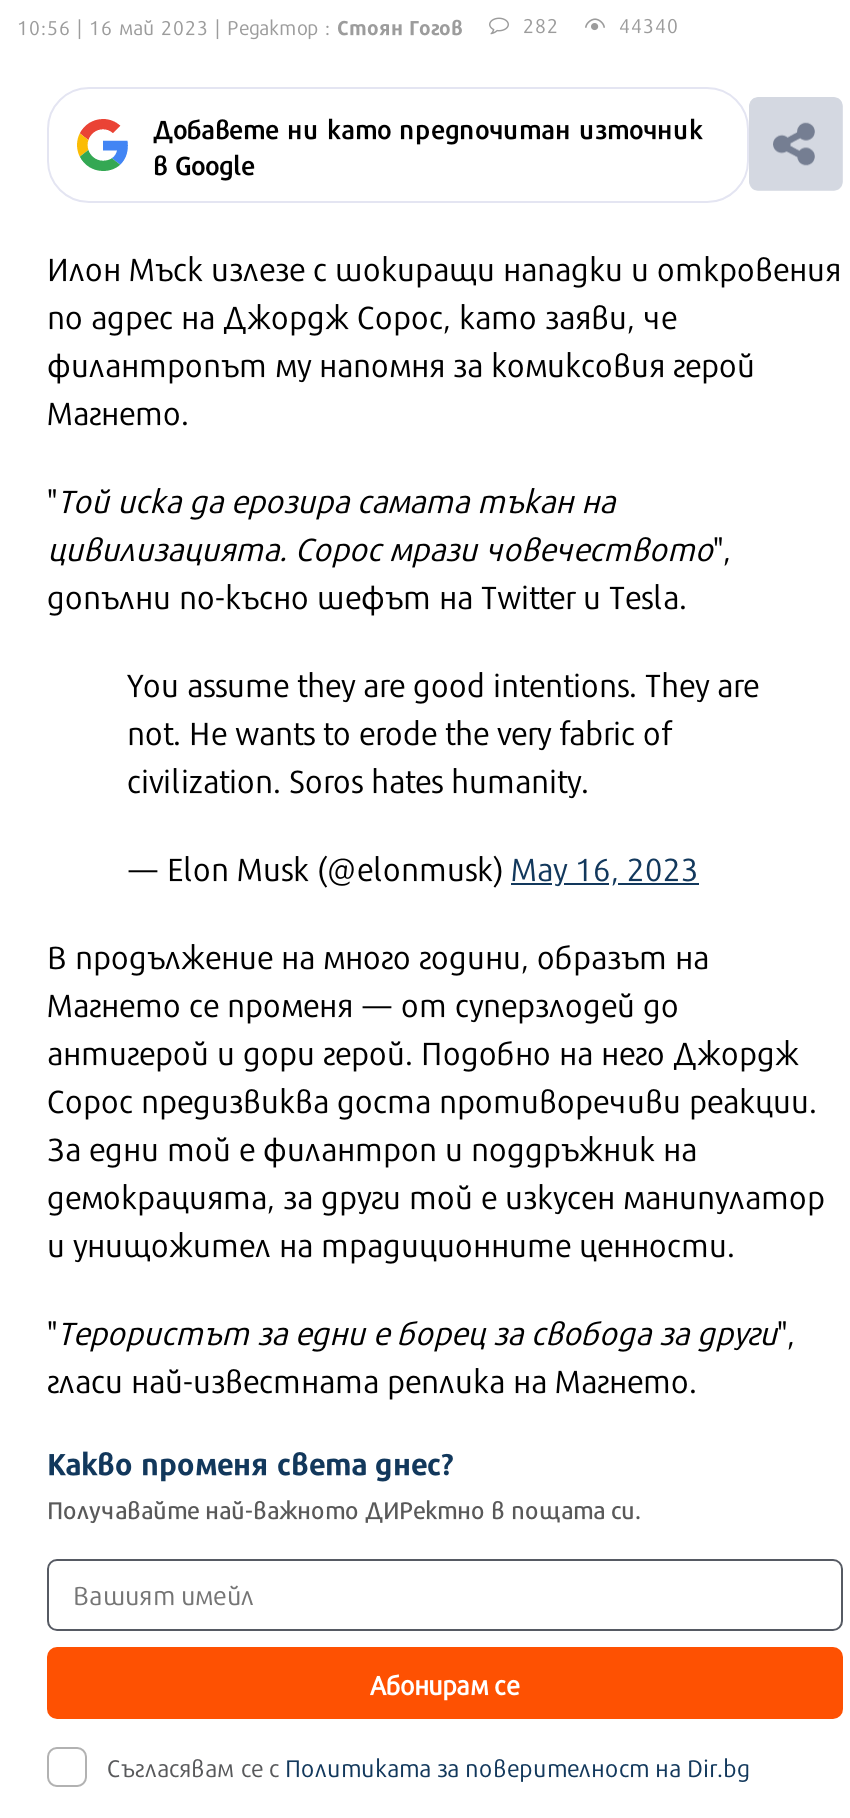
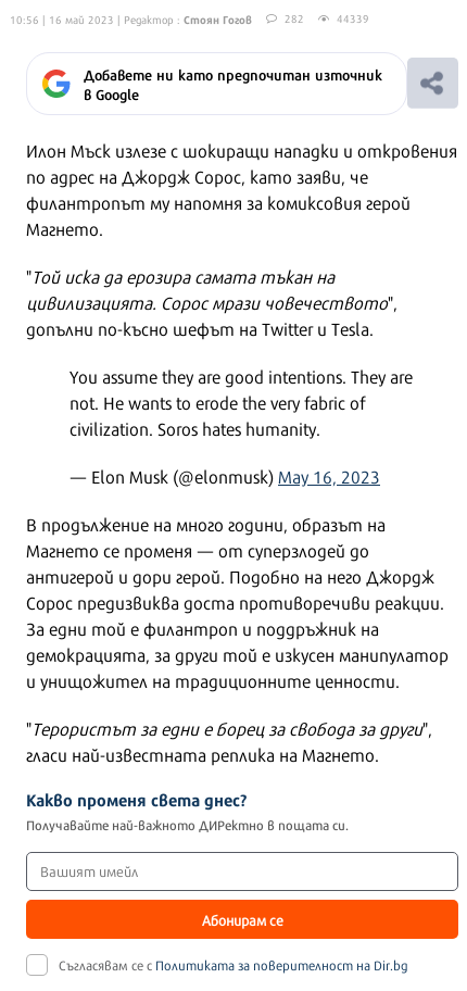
[619,9,679,39] 44340 -> [337,10,369,26] 44339

